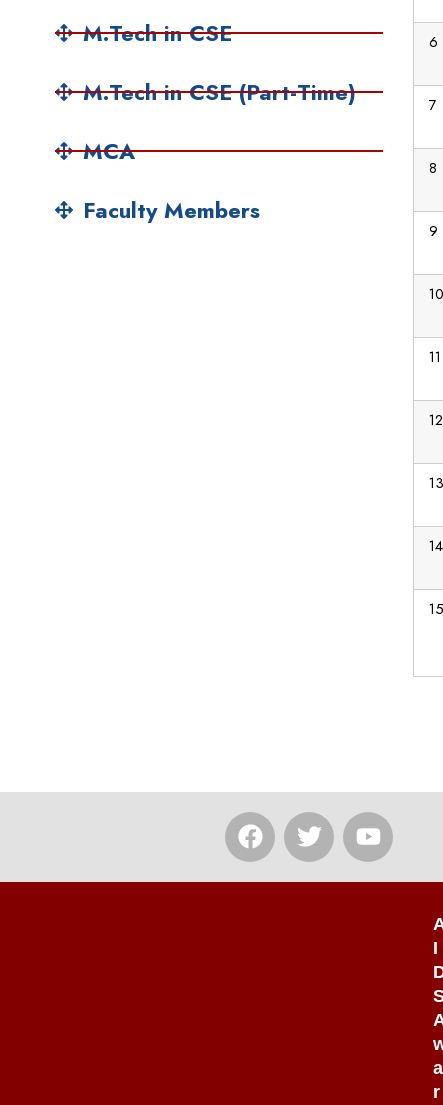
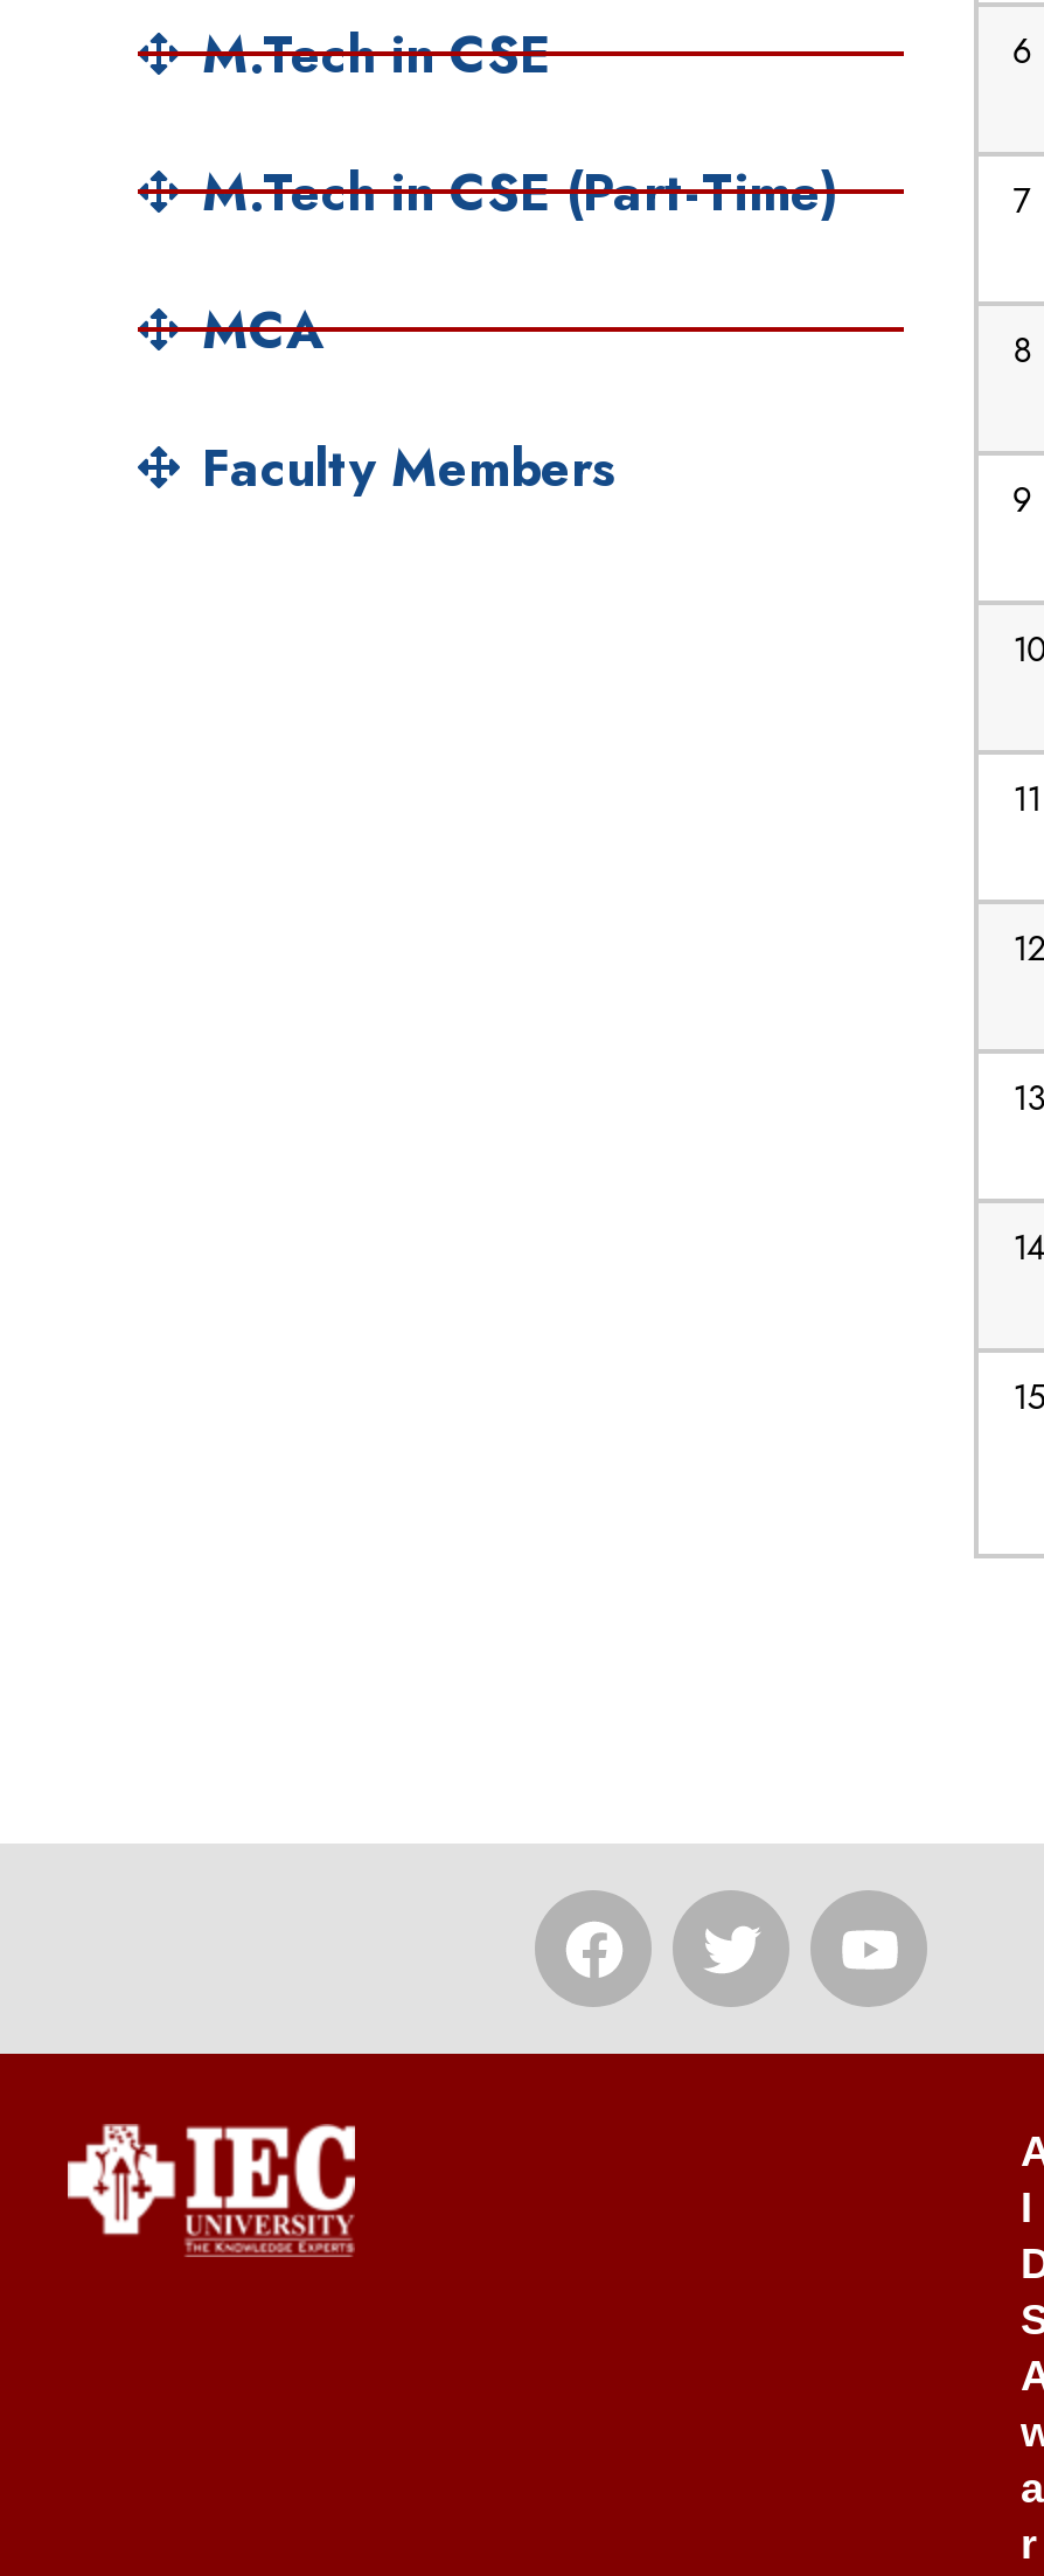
none -> [65,2122,357,2257] [image]

